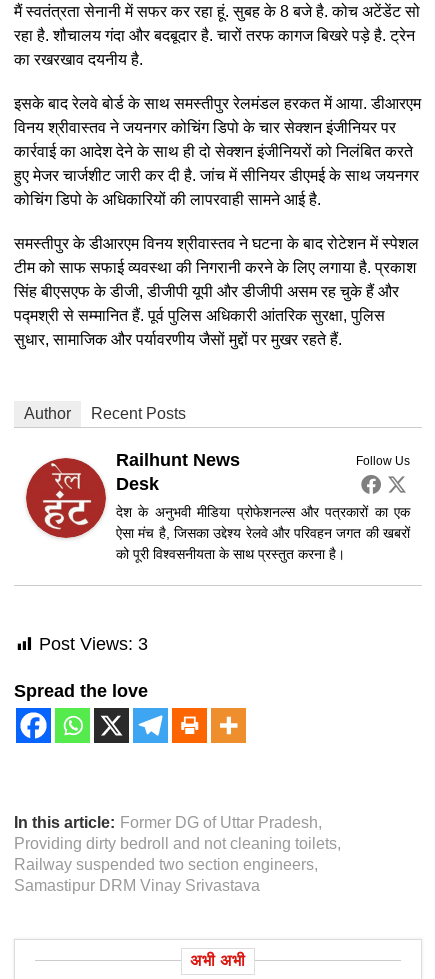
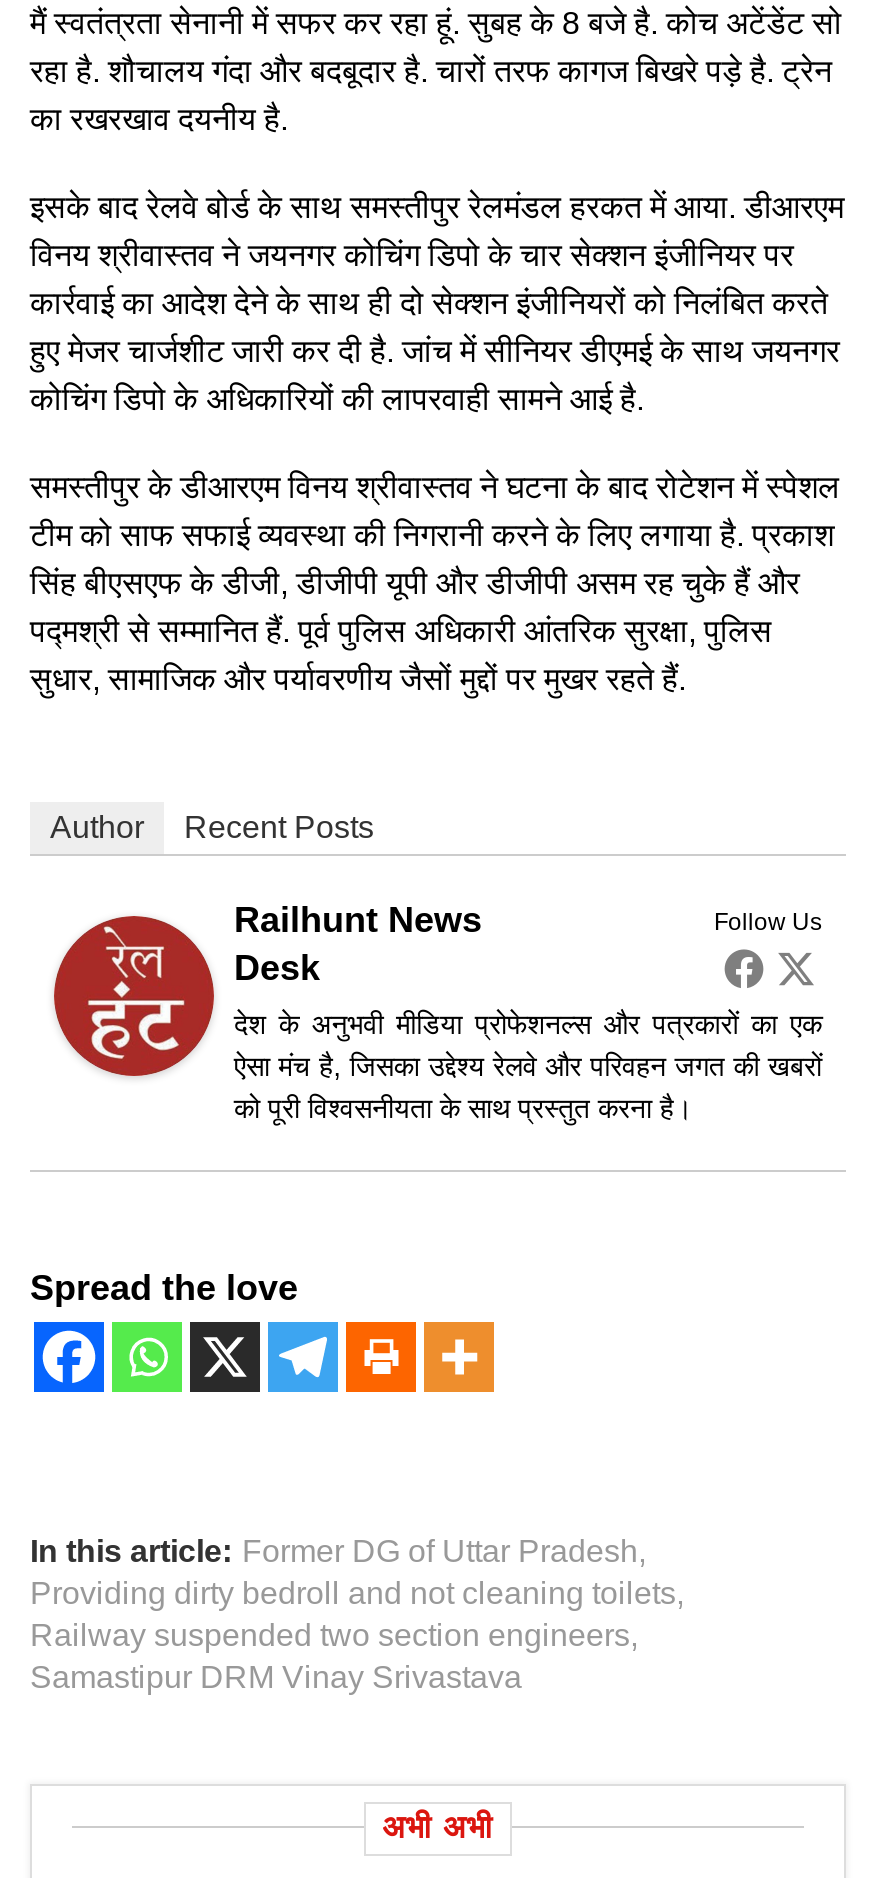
[39,634,148,654] Post Views: 3 -> none

